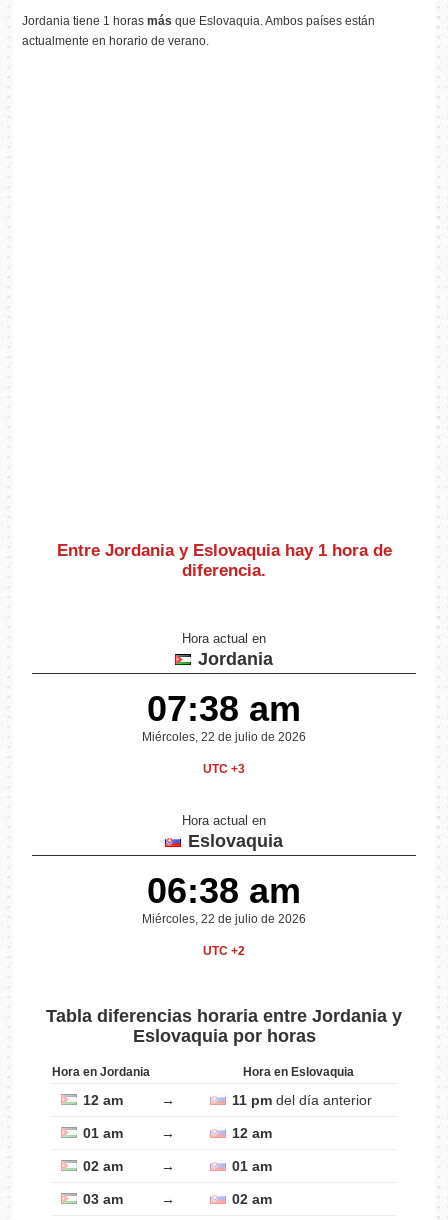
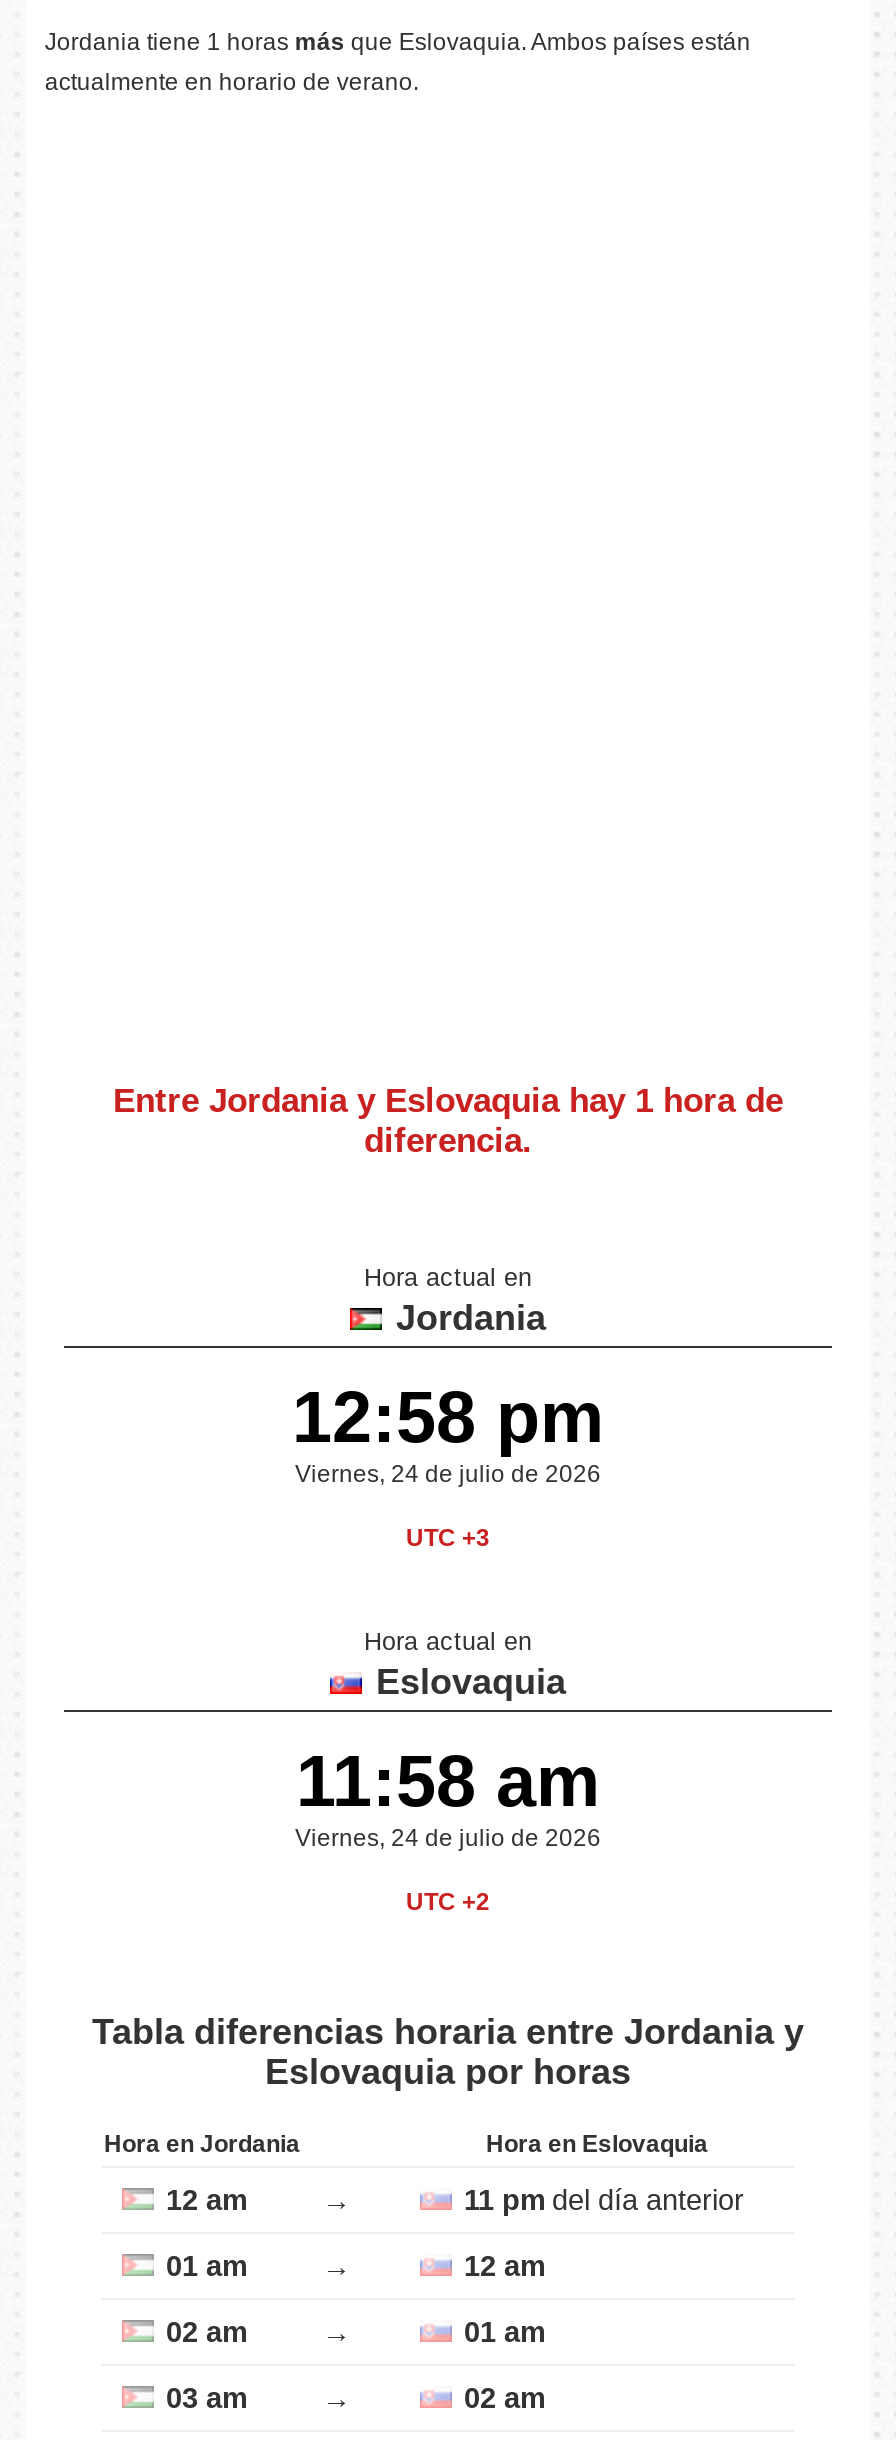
[142,688,306,744] 07:38 am | Miércoles, 22 de julio de 2026 -> [292,1377,604,1489] 12:58 pm | Viernes, 24 de julio de 2026
[147,870,301,911] 06:38 am -> [296,1740,600,1822] 11:58 am
[142,912,306,926] Miércoles, 22 de julio de 2026 -> [295,1824,601,1852] Viernes, 24 de julio de 2026

